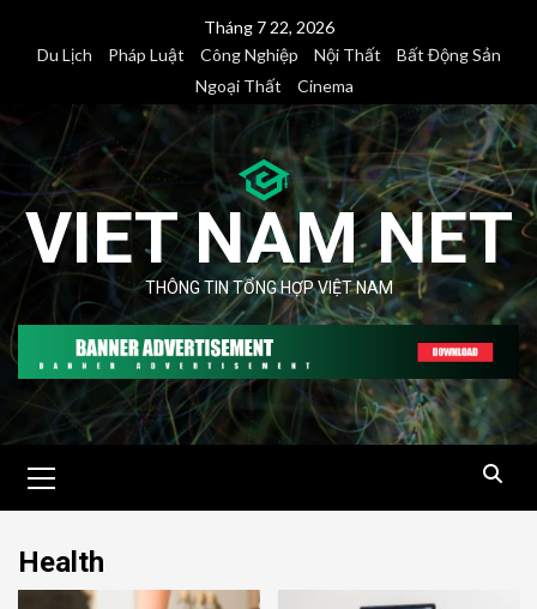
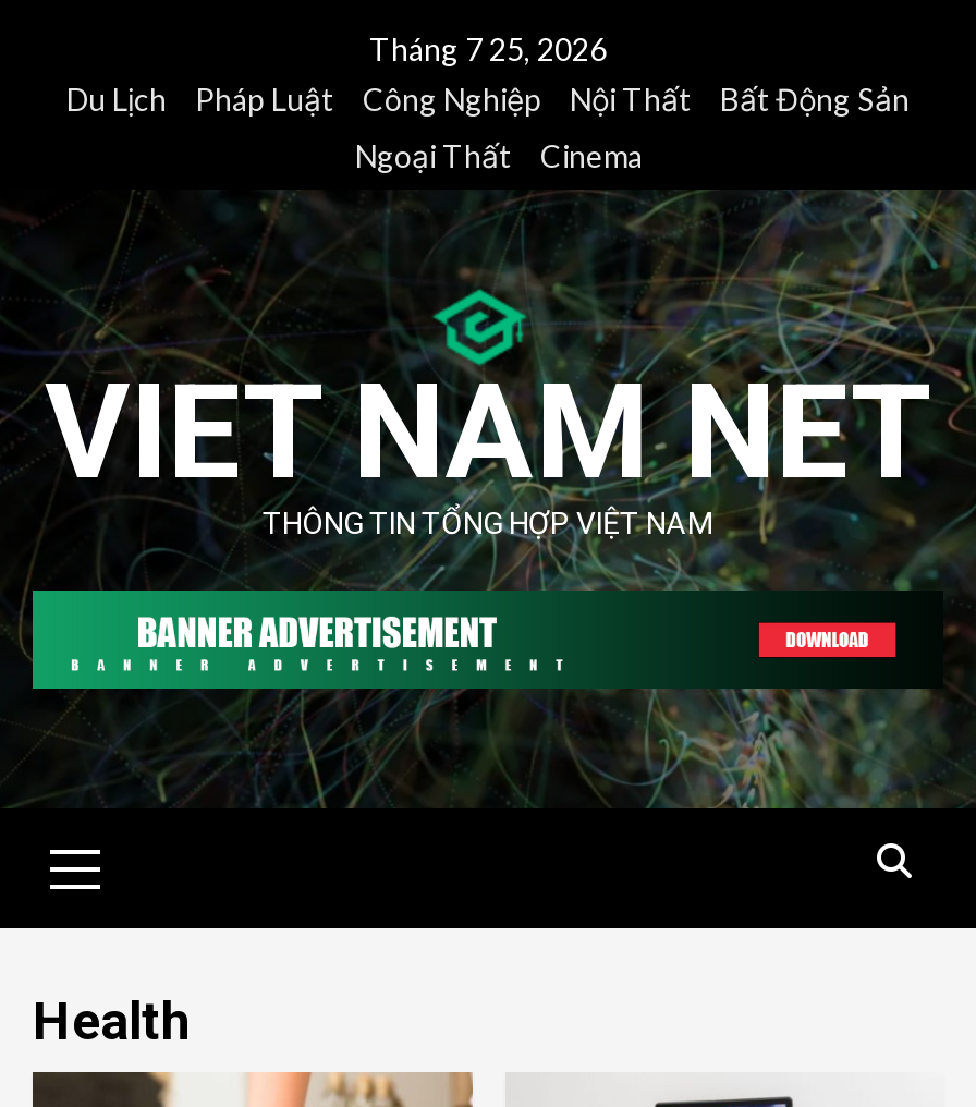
[203,17,334,37] Tháng 7 22, 2026 -> [369,31,607,68] Tháng 7 25, 2026

